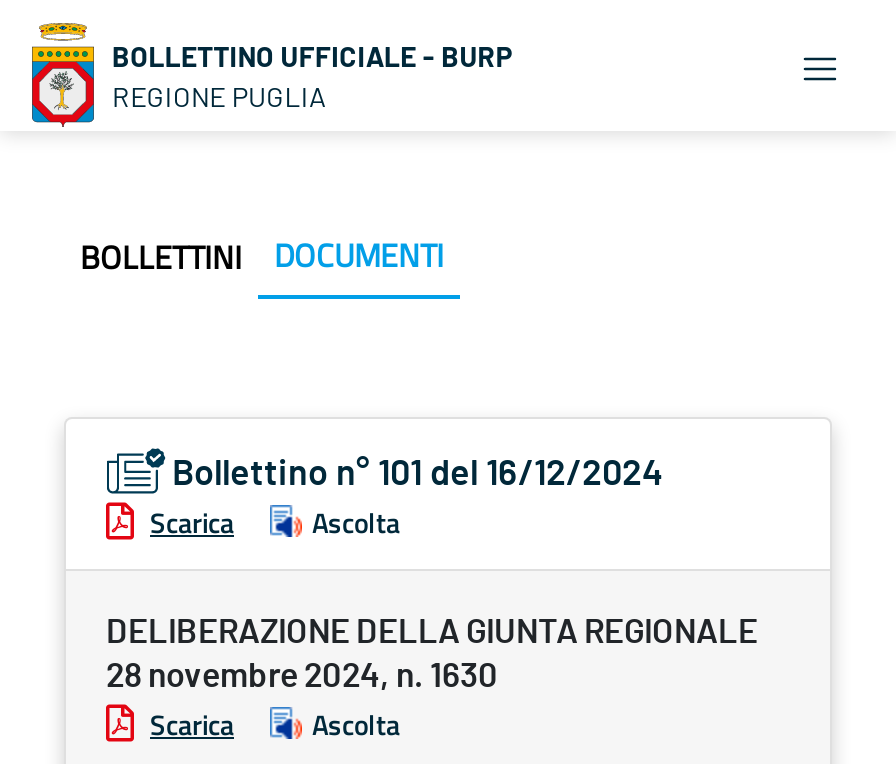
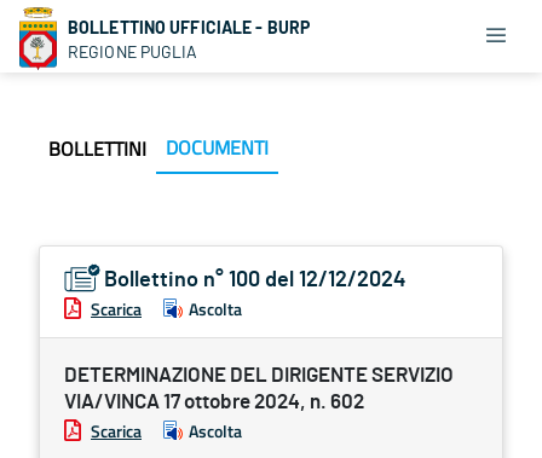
[172,457,664,493] Bollettino n° 101 del 16/12/2024 -> [104,269,406,291] Bollettino n° 100 del 12/12/2024
[106,615,758,693] DELIBERAZIONE DELLA GIUNTA REGIONALE | 28 novembre 2024, n. 1630 -> [64,365,454,412] DETERMINAZIONE DEL DIRIGENTE SERVIZIO | VIA/VINCA 17 ottobre 2024, n. 602

